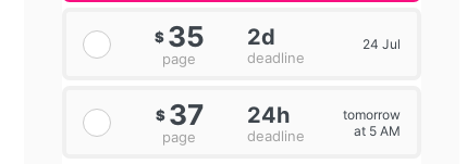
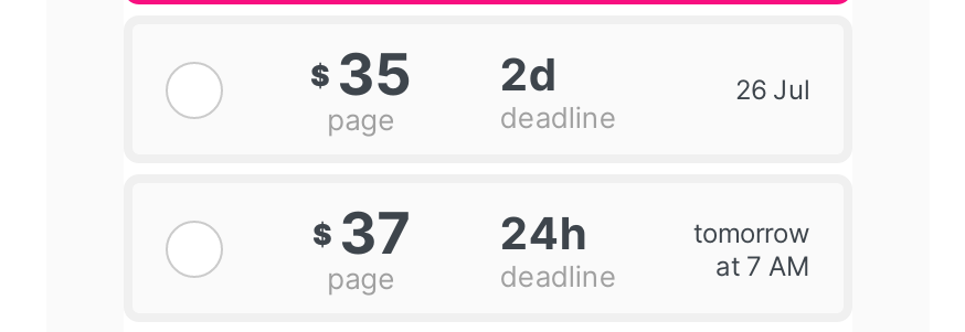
[362,36,401,52] 24 Jul -> [735,73,810,106] 26 Jul
[354,122,401,139] at 5 AM -> [715,249,810,282] at 7 AM

